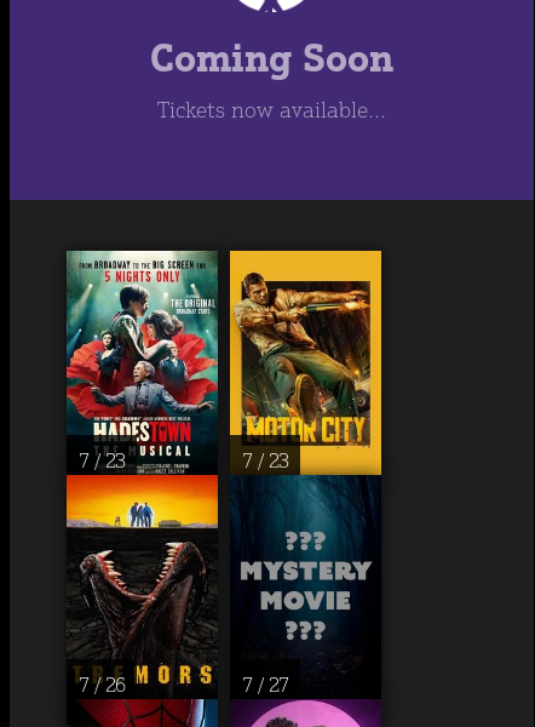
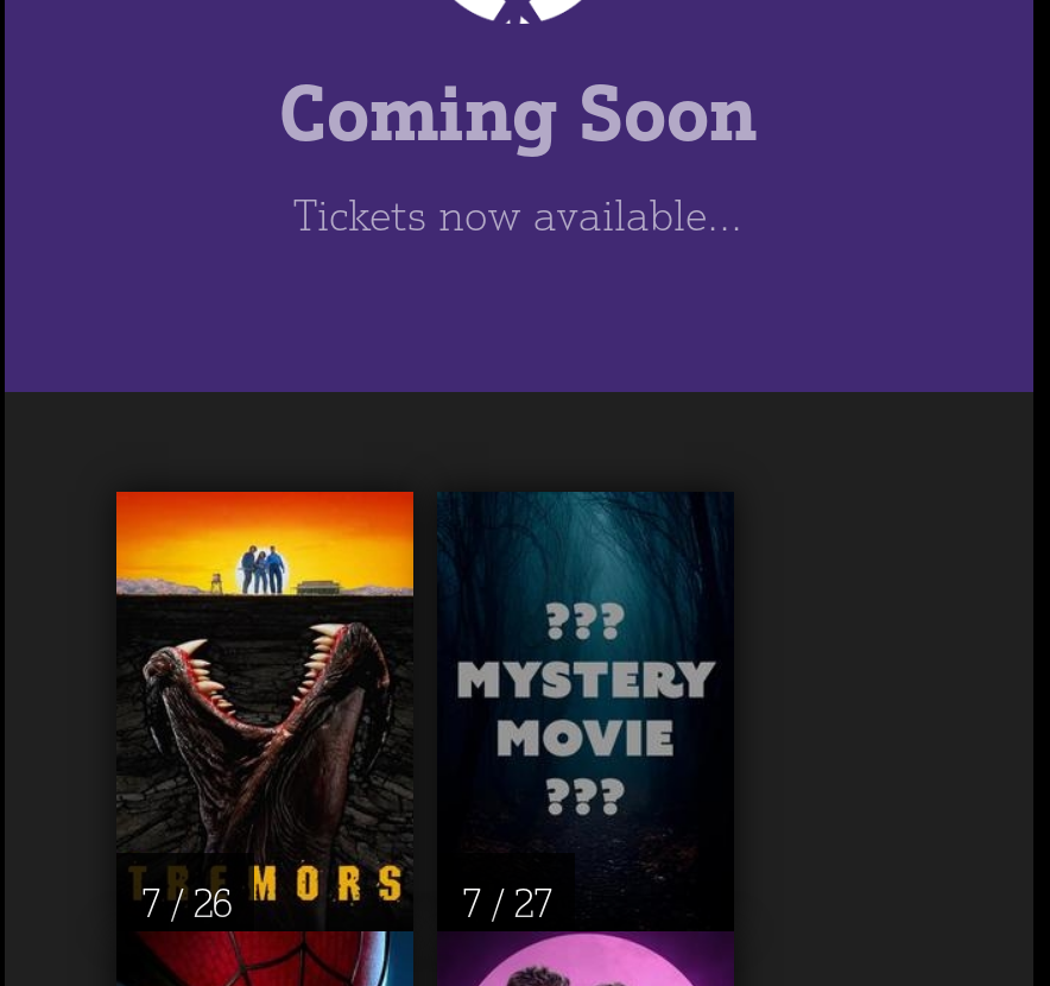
[65,250,288,474] [image] | 7 / 23 | 7 / 23 -> none
[229,250,382,476] [image] -> none

